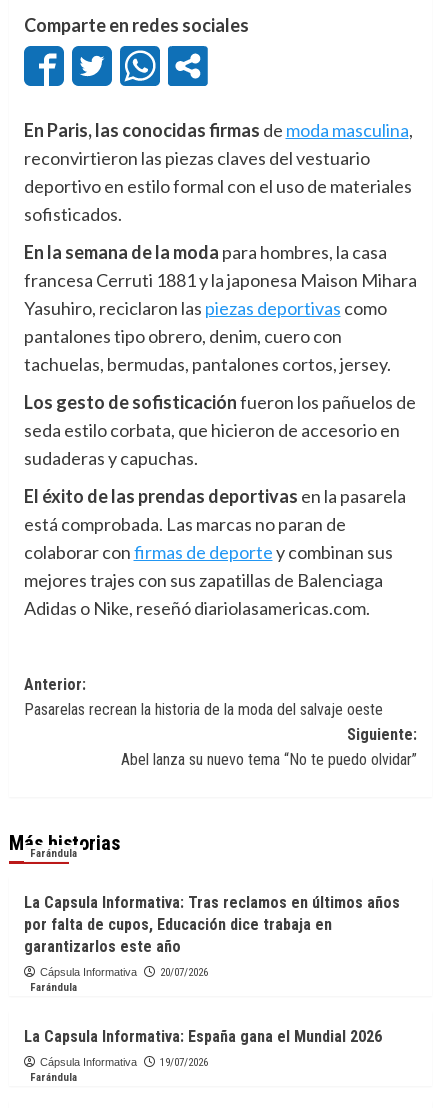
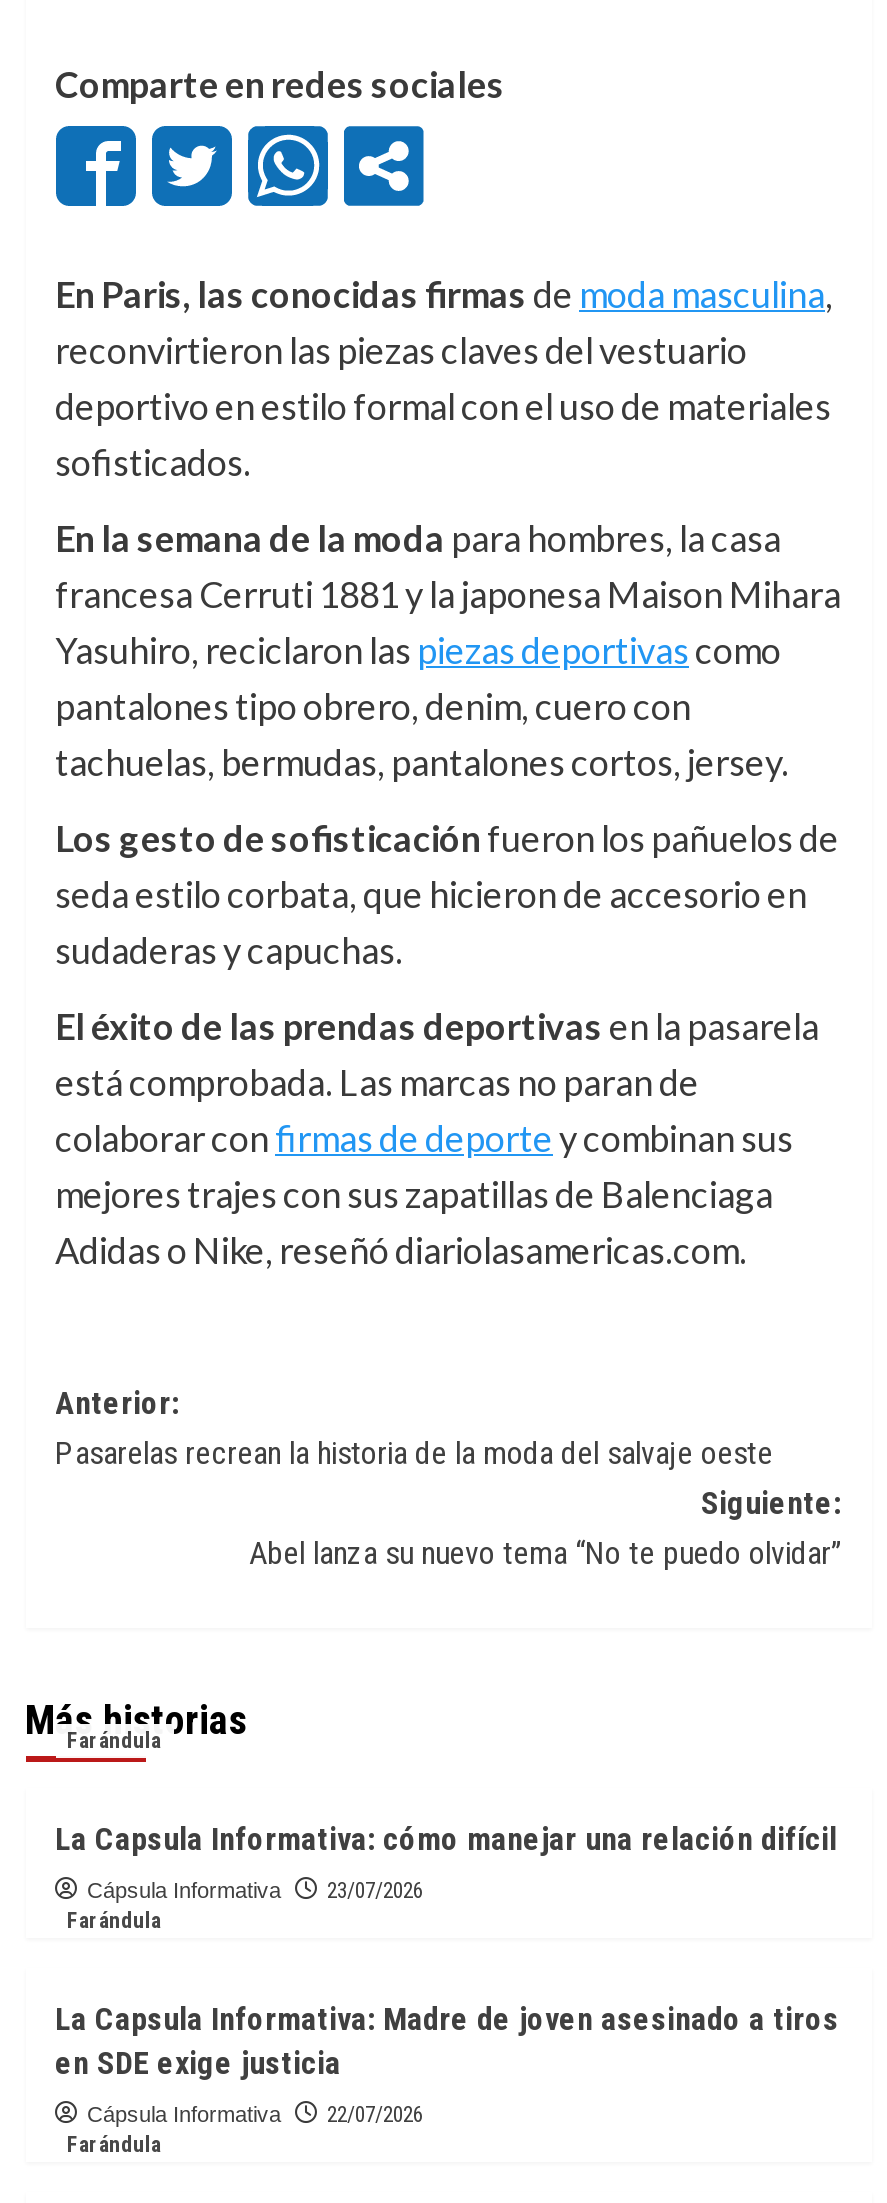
[23,893,399,956] La Capsula Informativa: Tras reclamos en últimos años | por falta de cupos, Educación dice trabaja en | garantizarlos este año -> [55,1819,837,1857] La Capsula Informativa: cómo manejar una relación difícil
moved [29,966,136,994] -> [67,1877,281,1933]: Cápsula Informativa | Farándula
[39,966,207,979] Cápsula Informativa 20/07/2026 -> [87,1877,423,1903] Cápsula Informativa 23/07/2026
[23,1027,381,1046] La Capsula Informativa: España gana el Mundial 2026 -> [55,1999,839,2081] La Capsula Informativa: Madre de joven asesinado a tiros | en SDE exige justicia
[39,1056,207,1069] Cápsula Informativa 19/07/2026 -> [87,2101,423,2127] Cápsula Informativa 22/07/2026

